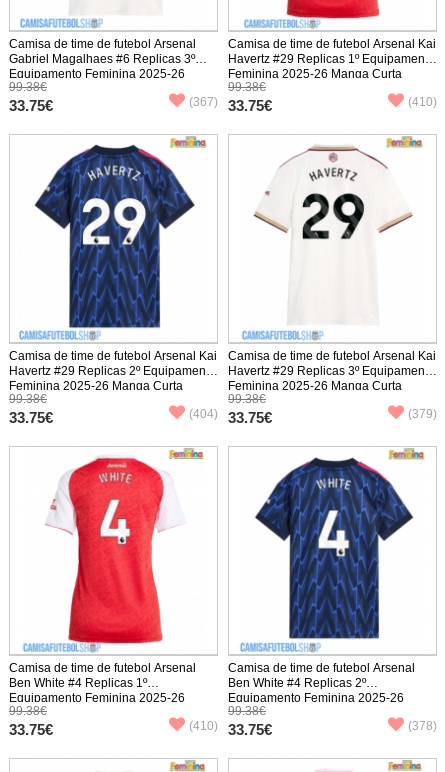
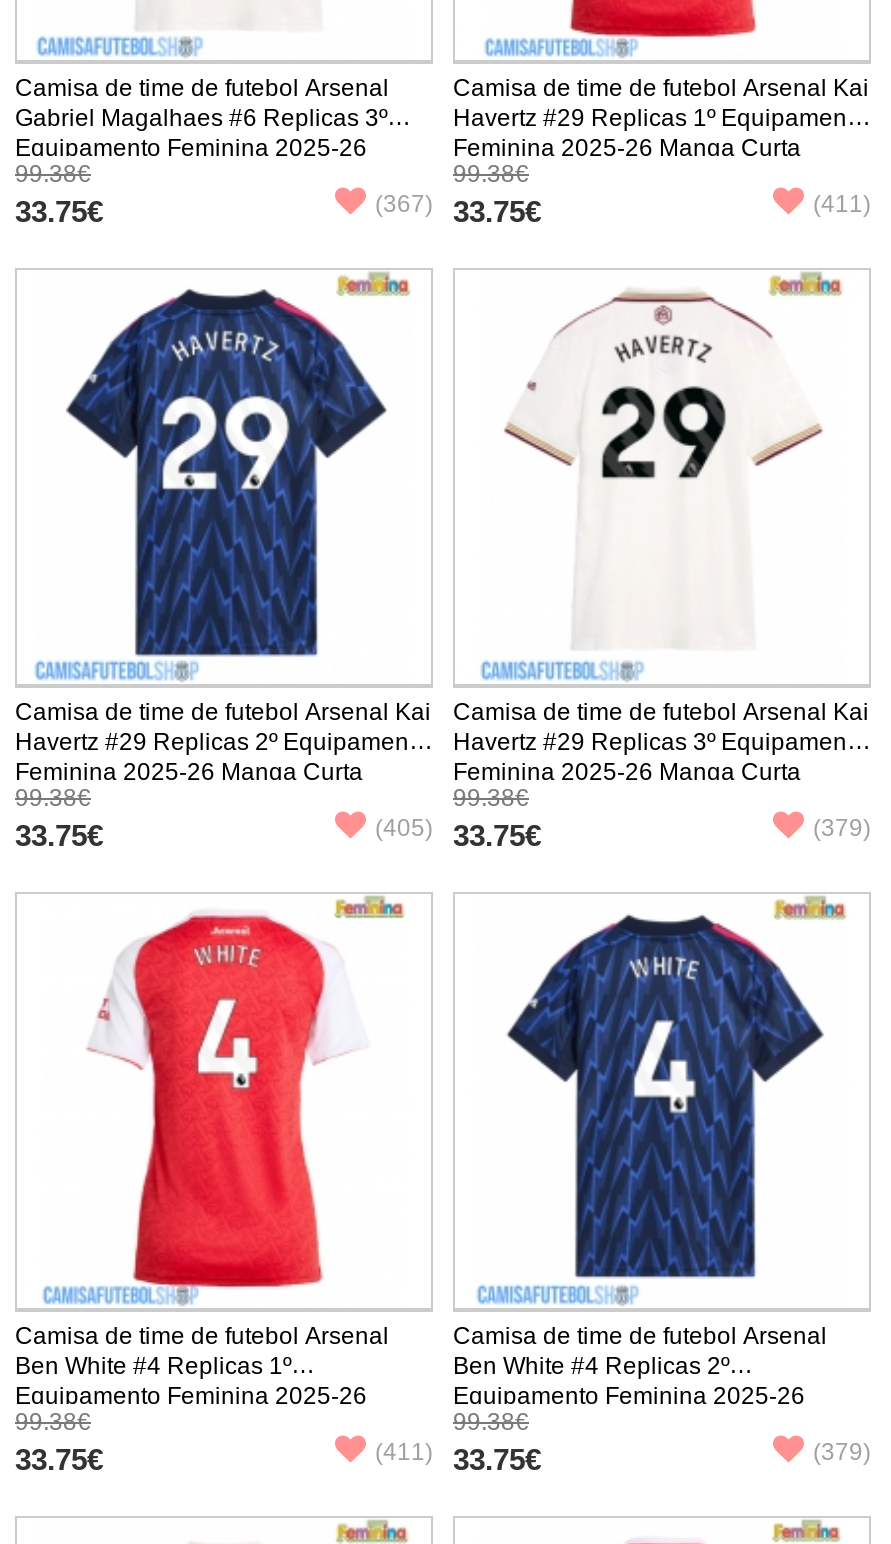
[408,94,437,108] (410) -> [813,189,871,217] (411)
[189,406,272,425] (404) 33.75€ -> [375,813,541,851] (405) 33.75€
[189,718,272,737] (410) 33.75€ -> [375,1437,541,1475] (411) 33.75€
[408,718,437,732] (378) -> [813,1437,871,1465] (379)

